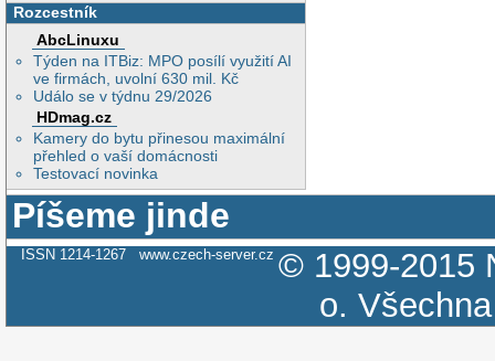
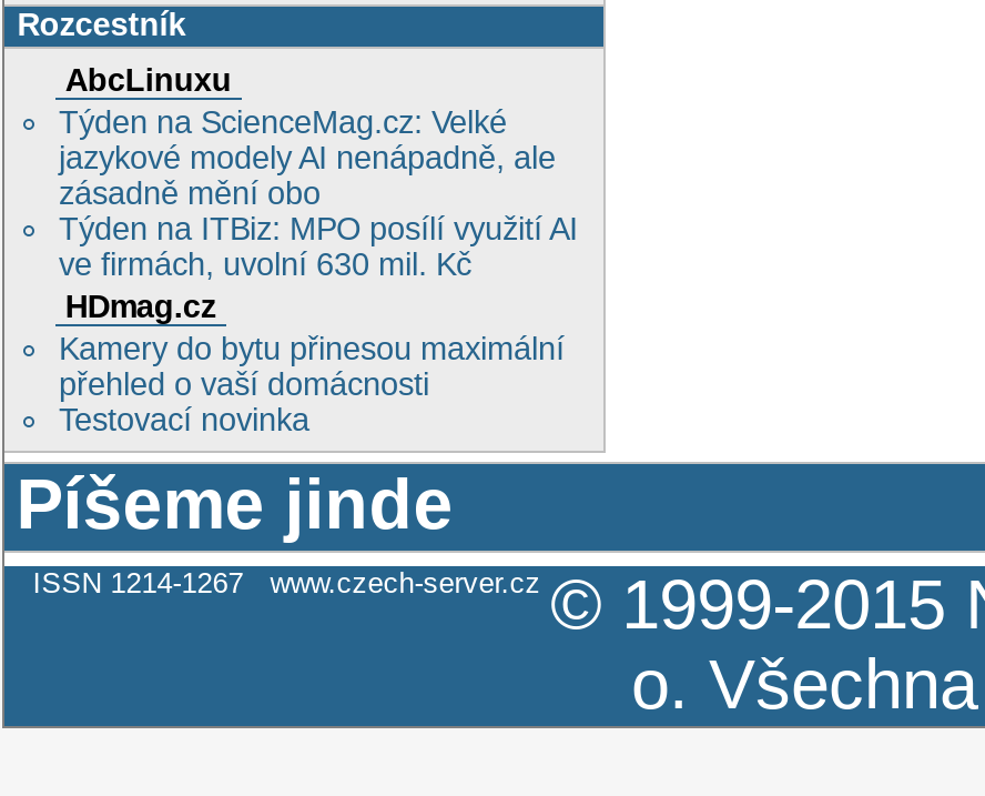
none -> [59,104,556,210] Týden na ScienceMag.cz: Velké | jazykové modely AI nenápadně, ale | zásadně mění obo
moved [34,52,292,87] -> [59,210,578,282]: Týden na ITBiz: MPO posílí využití AI | ve firmách, uvolní 630 mil. Kč
[34,87,213,105] Událo se v týdnu 29/2026 -> none

